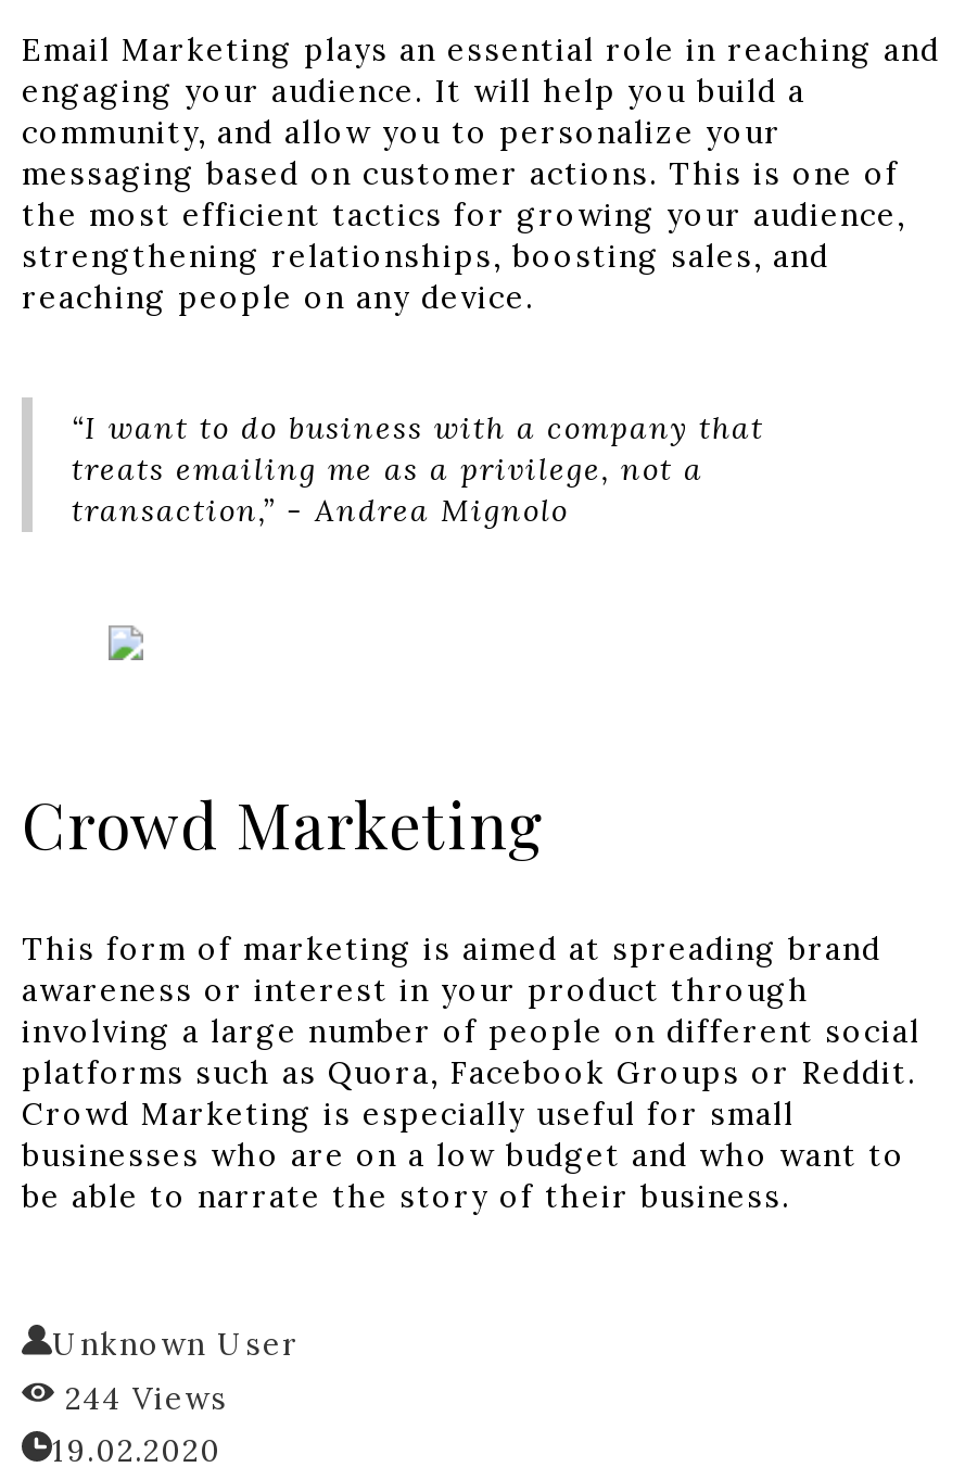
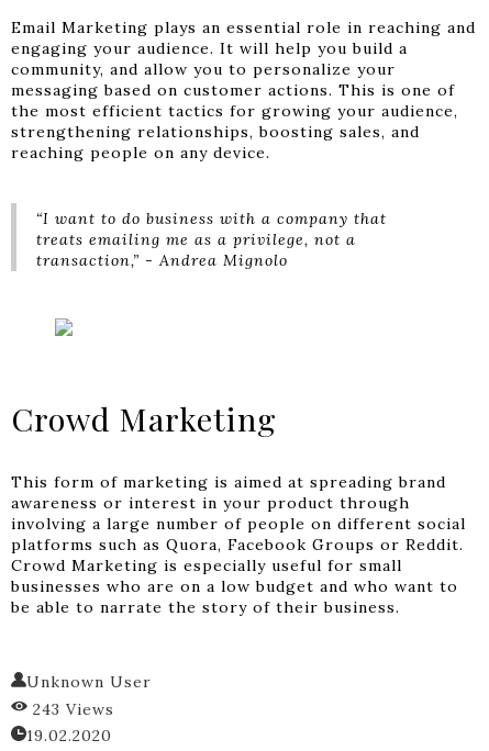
[65,1379,228,1418] 244 Views -> [33,699,114,719] 243 Views

